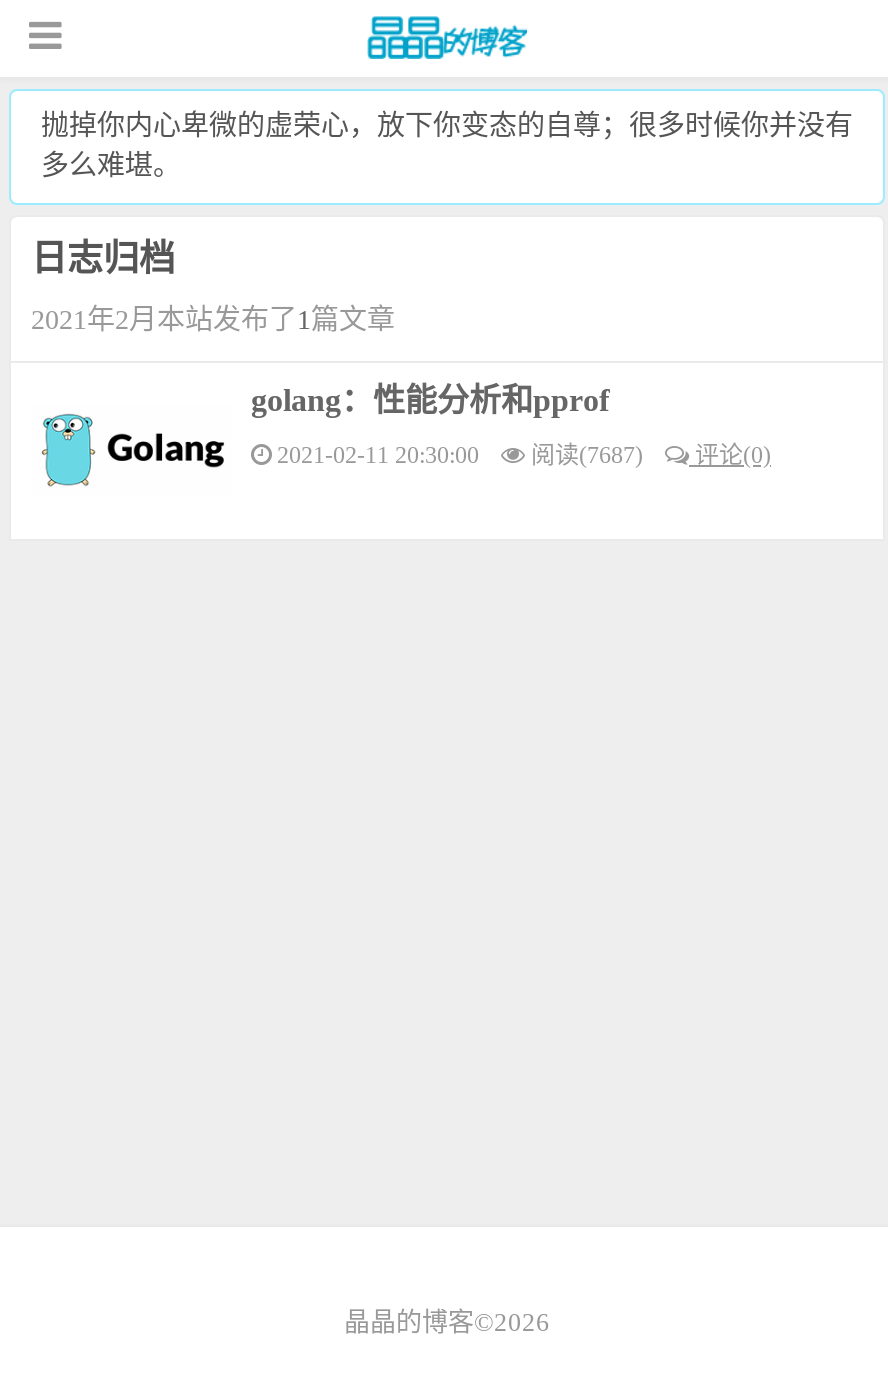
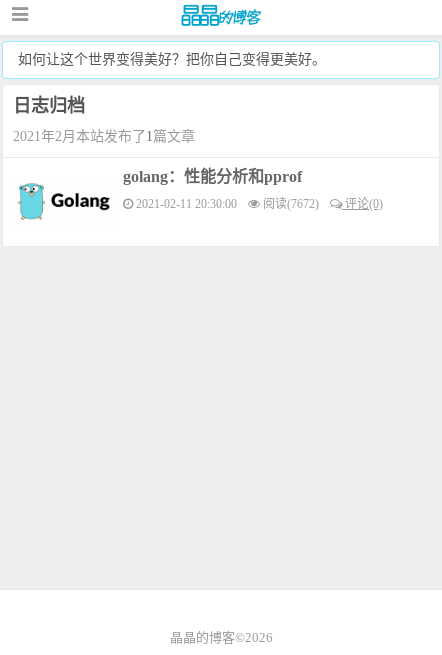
[41,111,853,181] 抛掉你内心卑微的虚荣心，放下你变态的自尊；很多时候你并没有 | 多么难堪。 -> [18,52,326,67] 如何让这个世界变得美好？把你自己变得更美好。
[271,441,771,469] 2021-02-11 20:30:00 阅读(7687) 评论(0) -> [133,197,383,211] 2021-02-11 20:30:00 阅读(7672) 评论(0)

